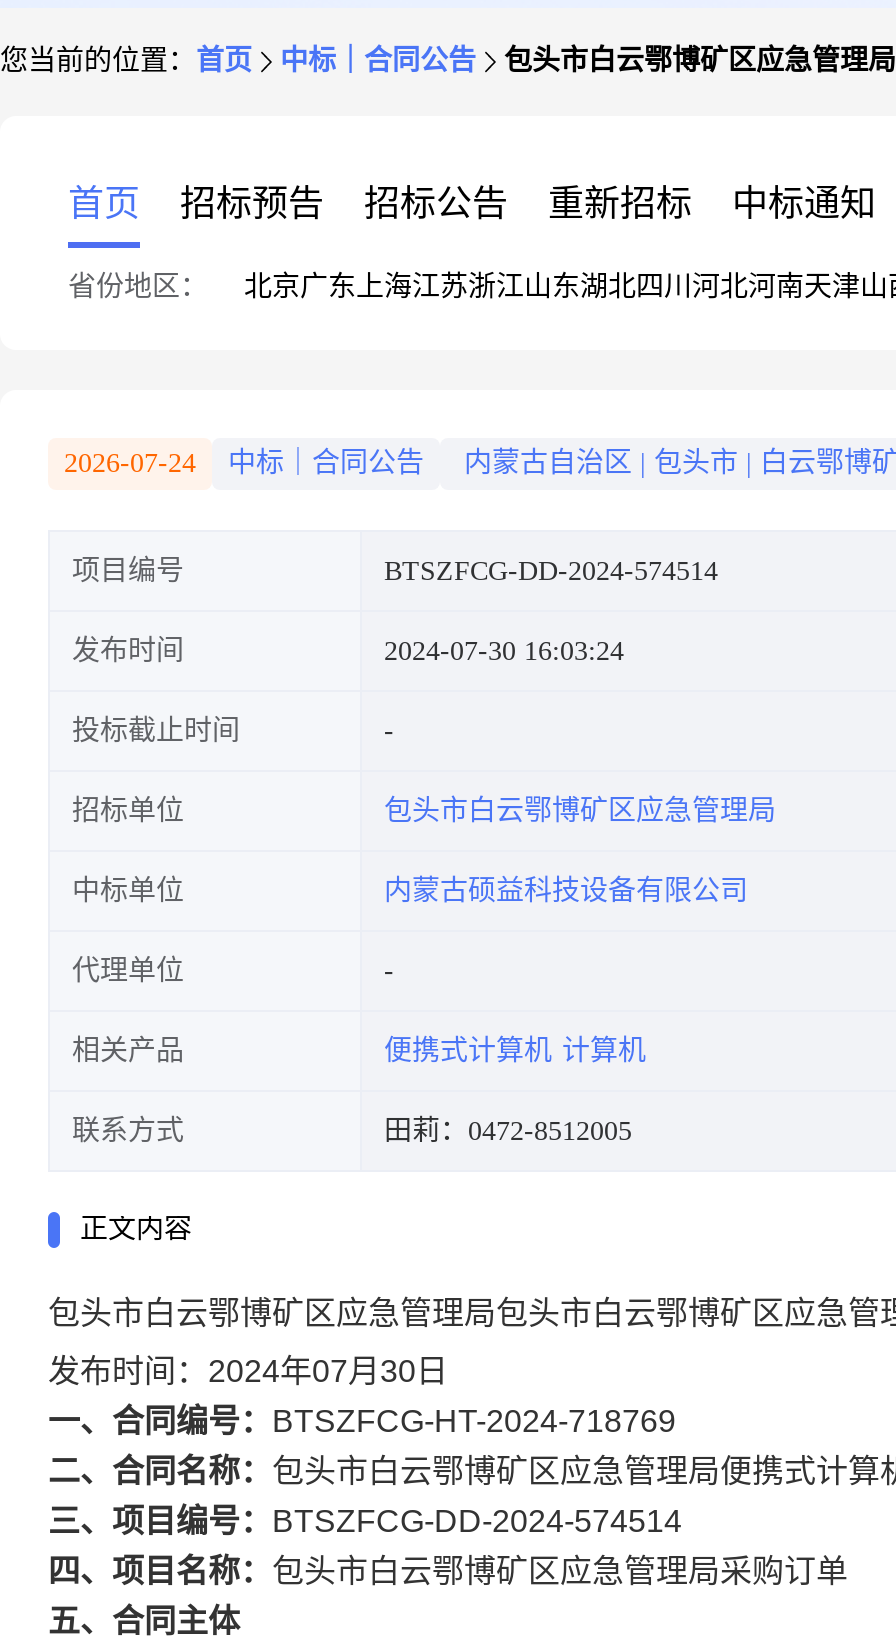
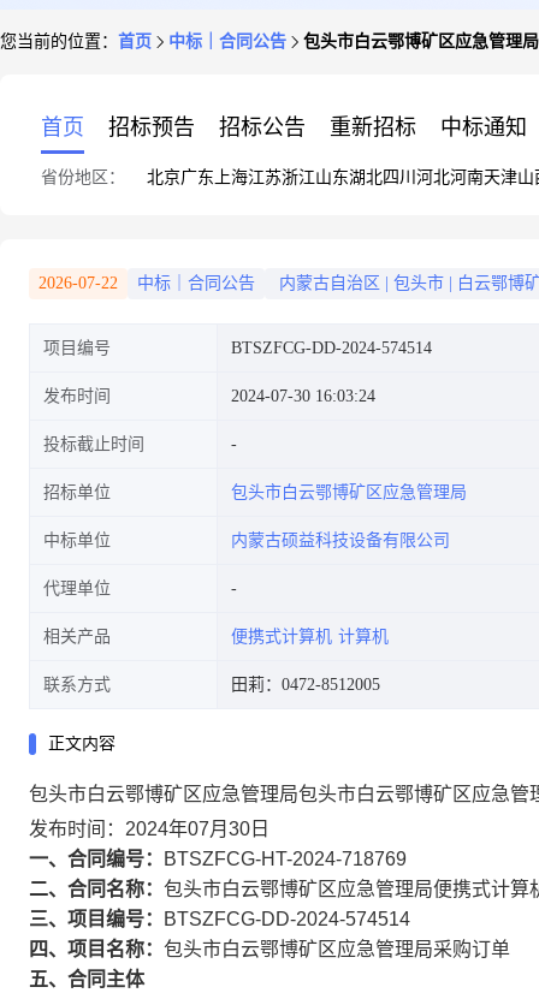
[64,448,196,478] 2026-07-24 -> [38,274,118,292] 2026-07-22

